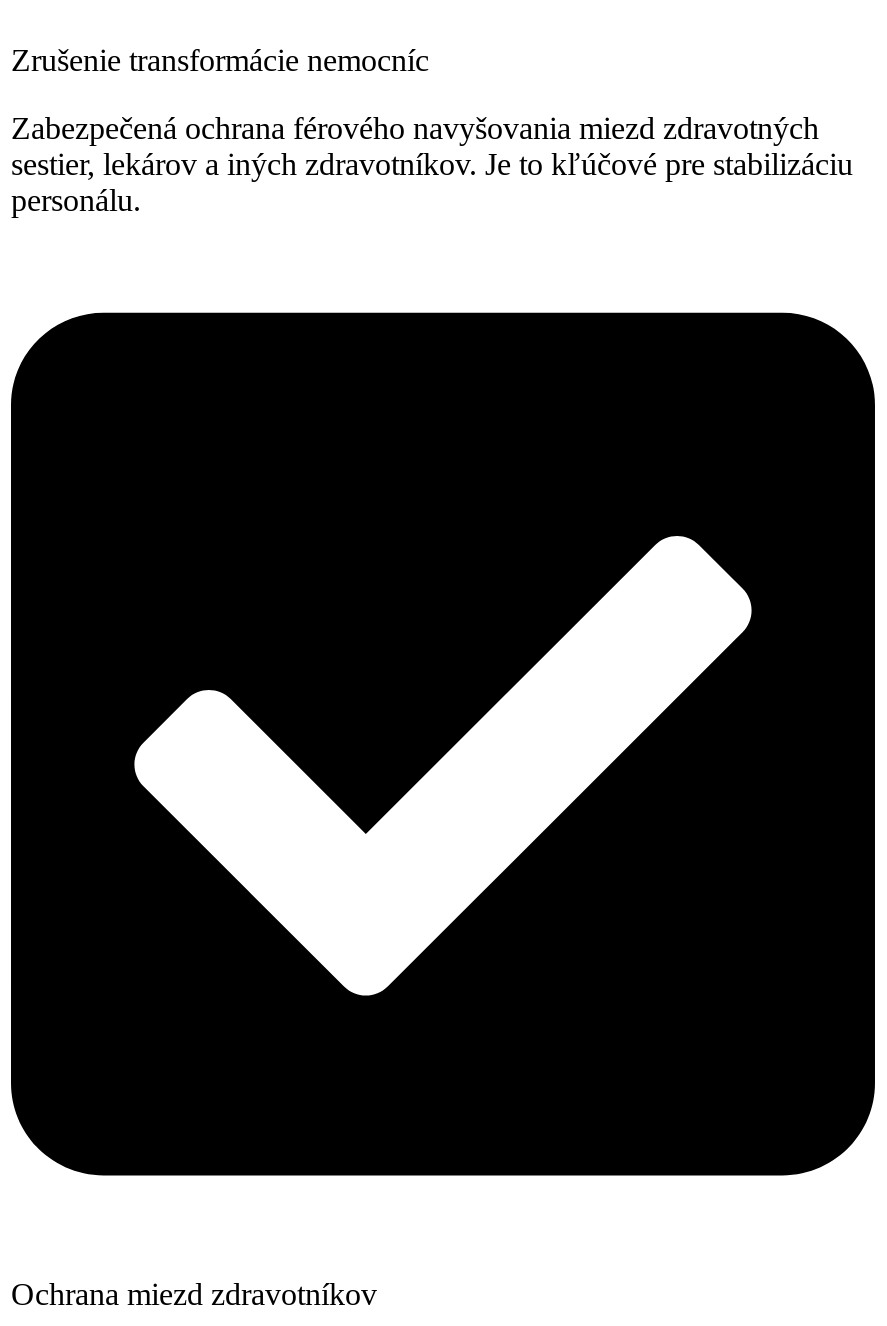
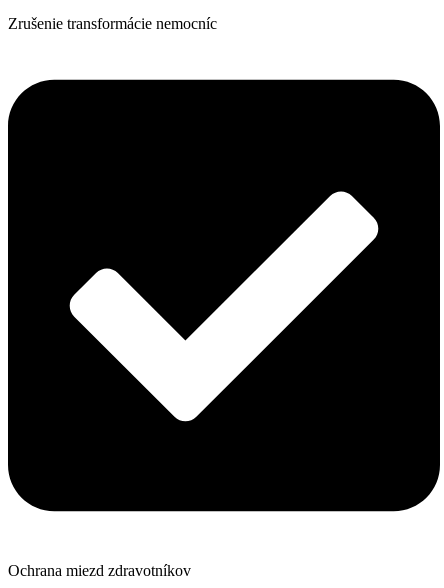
[11,110,853,216] Zabezpečená ochrana férového navyšovania miezd zdravotných | sestier, lekárov a iných zdravotníkov. Je to kľúčové pre stabilizáciu | personálu. -> none

